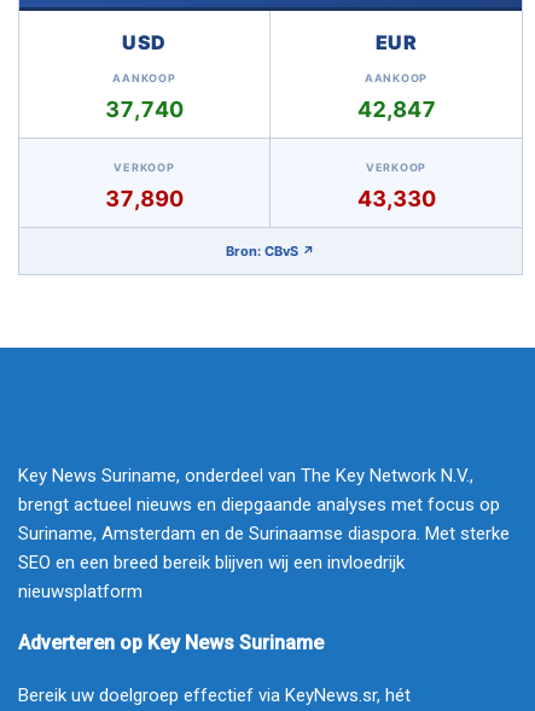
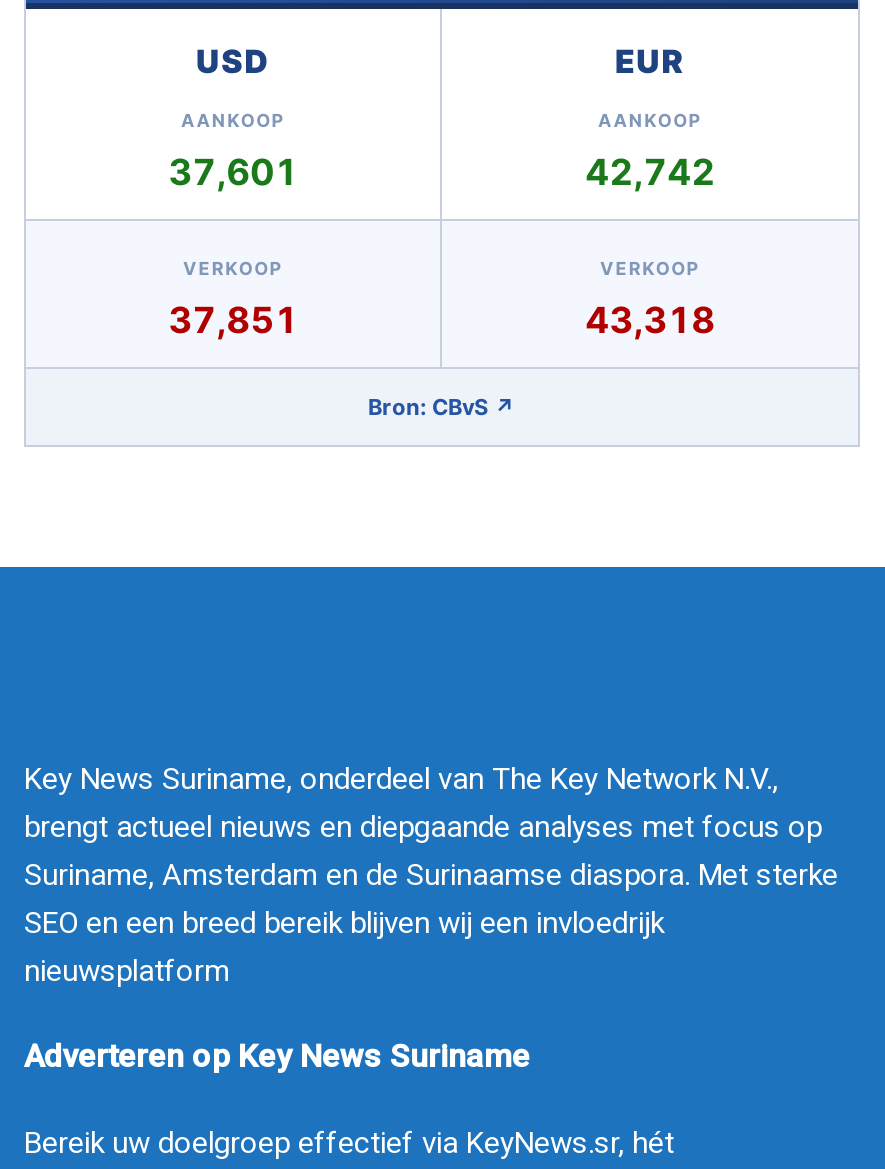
[105,97,184,122] 37,740 -> [168,152,298,194] 37,601
[357,97,435,122] 42,847 -> [585,152,715,194] 42,742
[105,186,184,212] 37,890 -> [168,300,298,342] 37,851
[357,186,435,212] 43,330 -> [585,300,715,342] 43,318

